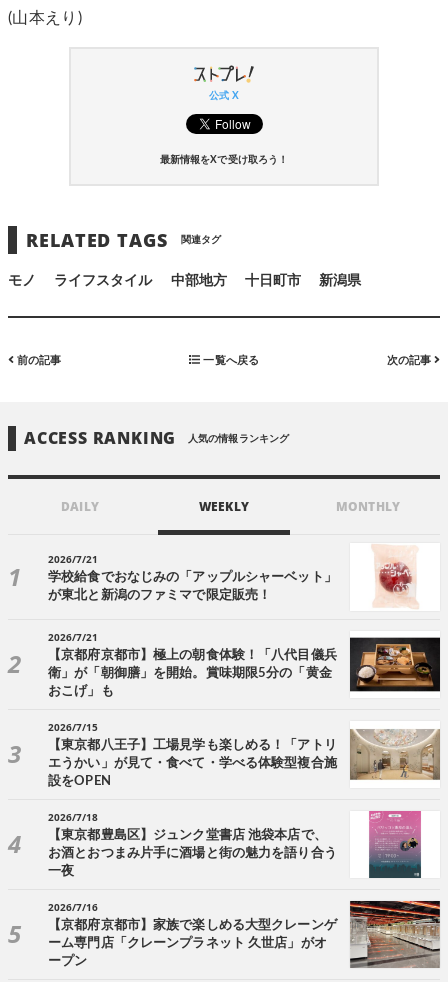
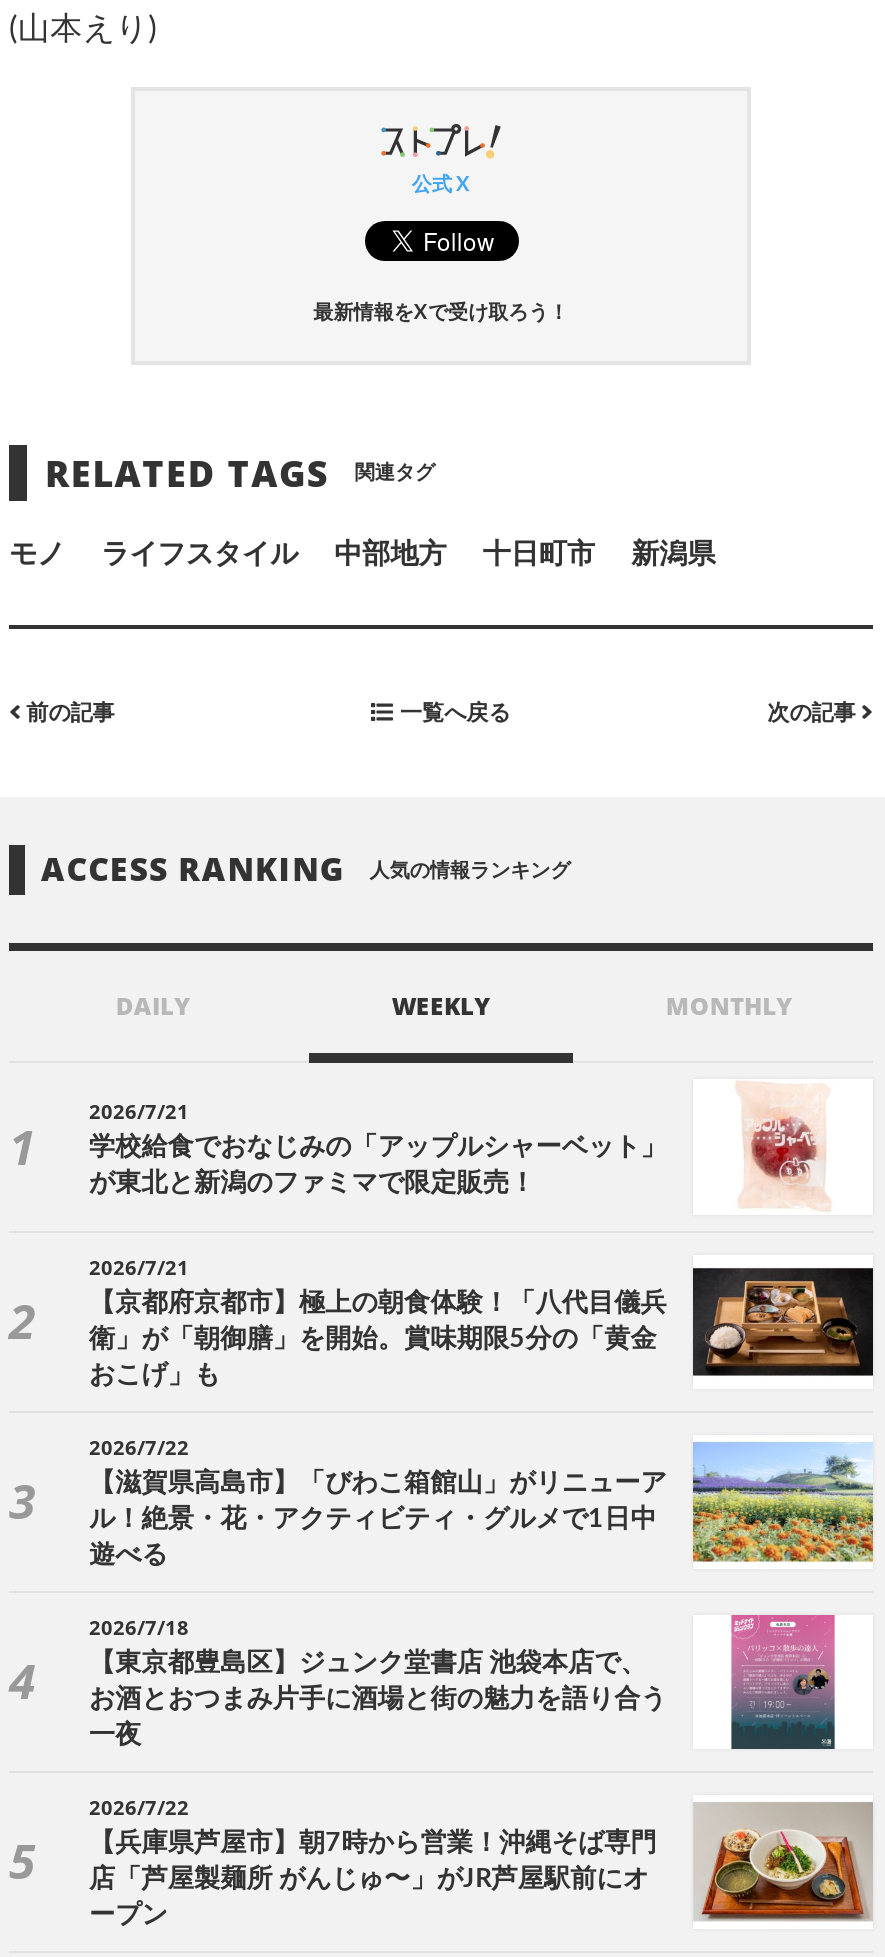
[48,720,441,788] [image] | 2026/7/15 | 【東京都八王子】工場見学も楽しめる！「アトリ | エうかい」が見て・食べて・学べる体験型複合施 | 設をOPEN -> [89,1433,875,1569] [image] | 2026/7/22 | 【滋賀県高島市】「びわこ箱館山」がリニューア | ル！絶景・花・アクティビティ・グルメで1日中 | 遊べる
[48,900,98,914] 2026/7/16 -> [89,1793,189,1821] 2026/7/22
[48,900,441,969] [image] | 【京都府京都市】家族で楽しめる大型クレーンゲ -> [89,1795,873,1929] [image] | 【兵庫県芦屋市】朝7時から営業！沖縄そば専門
[48,937,327,950] ーム専門店「クレーンプラネット 久世店」がオ -> [89,1867,649,1893] 店「芦屋製麺所 がんじゅ〜」がJR芦屋駅前にオ

